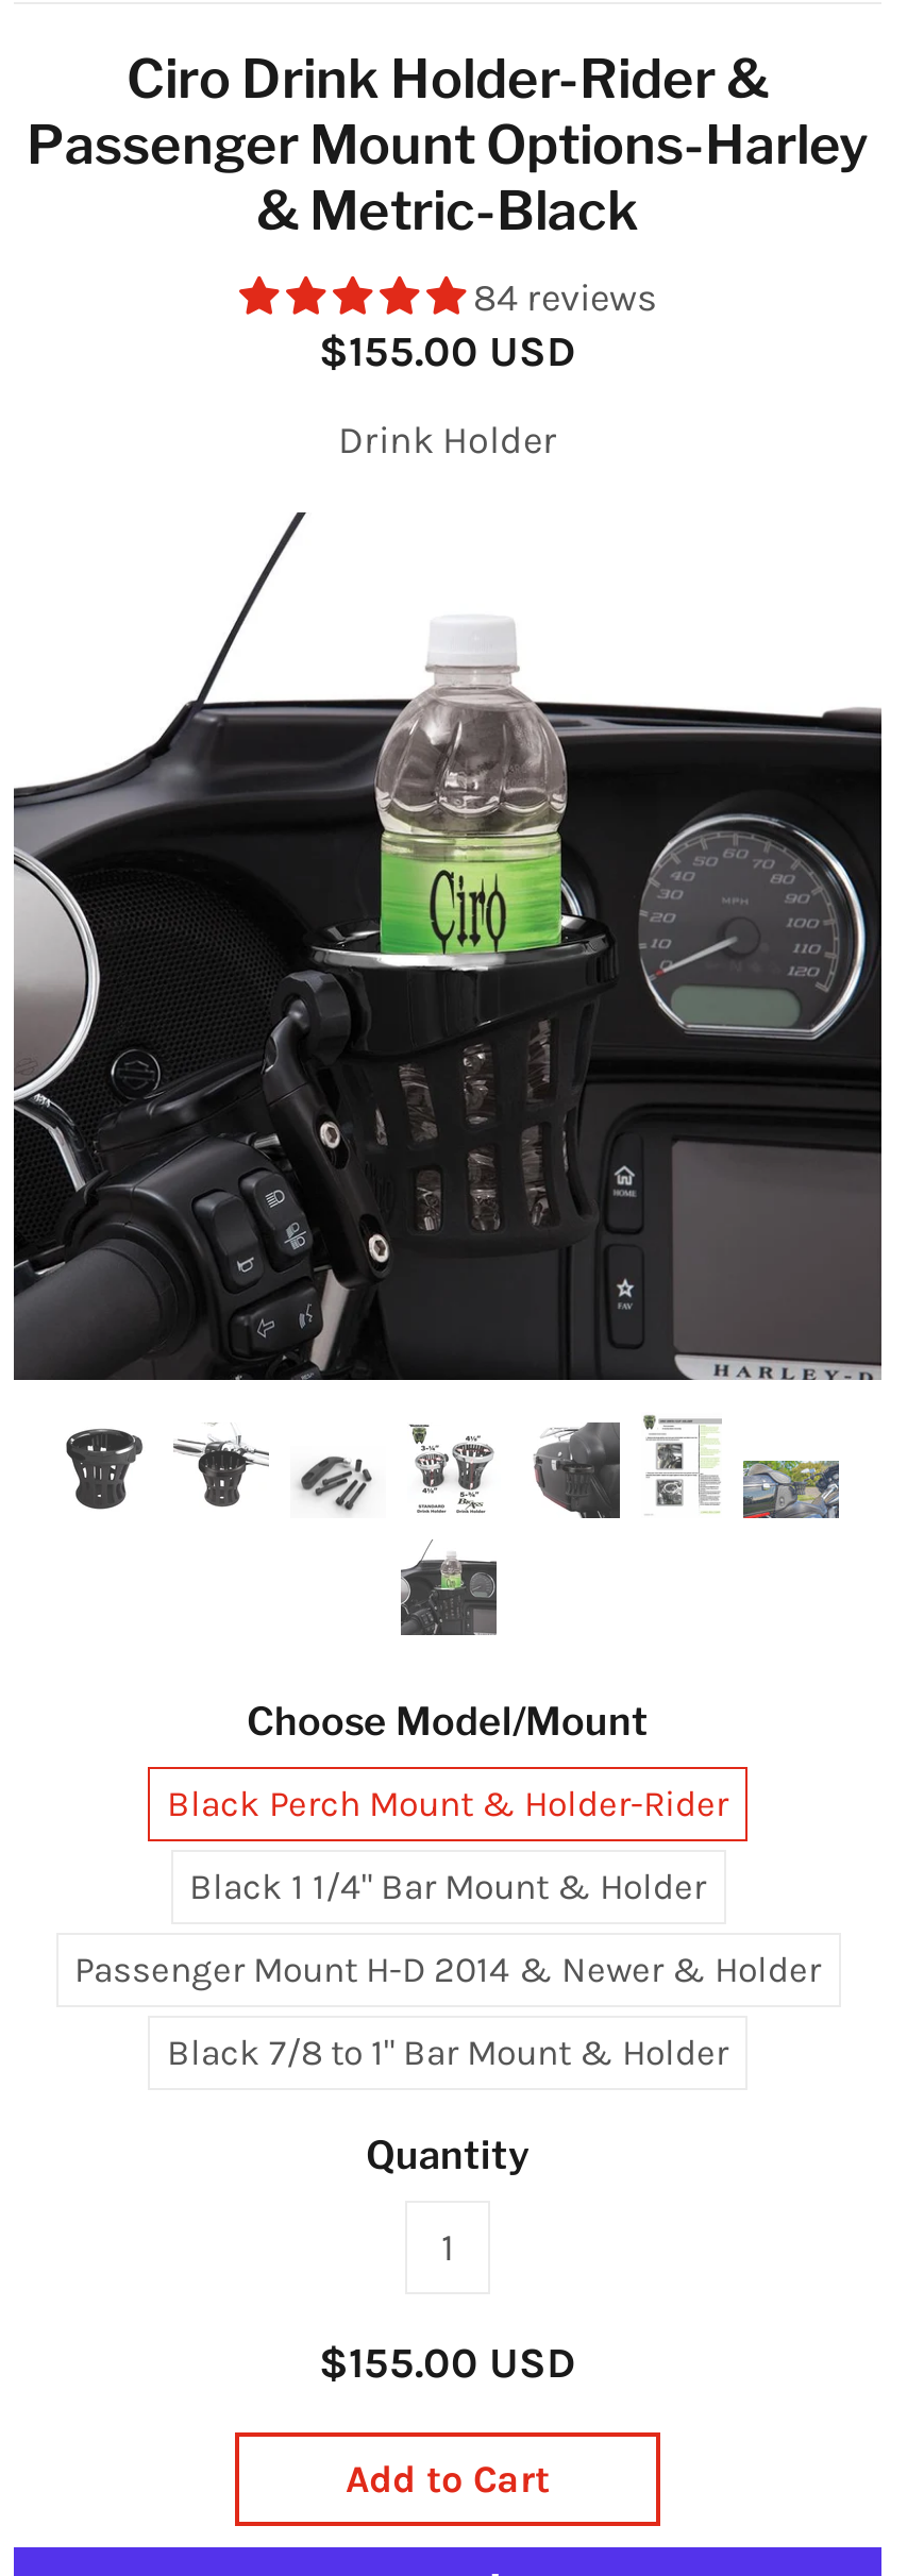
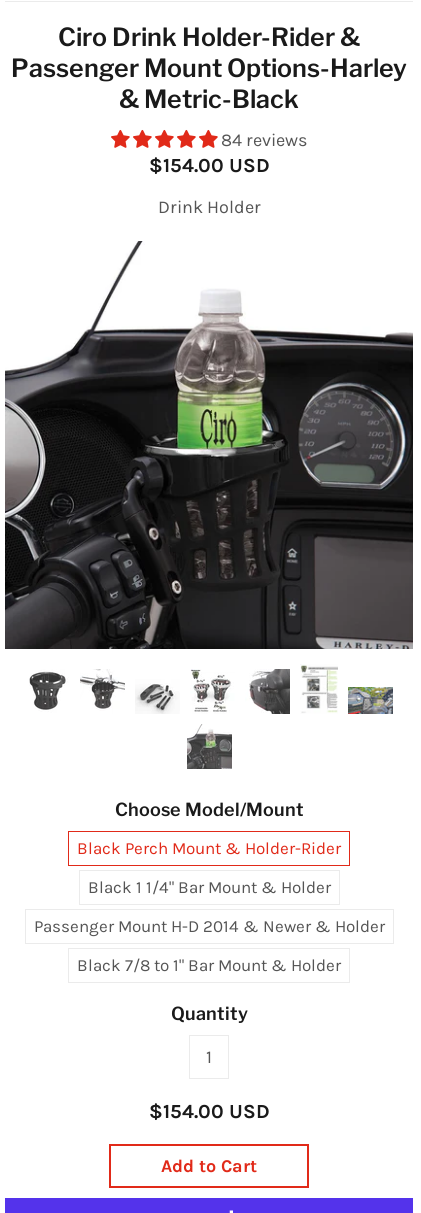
[319,327,576,376] $155.00 USD -> [148,154,269,177] $154.00 USD
[319,2339,576,2388] $155.00 USD -> [148,1100,269,1123] $154.00 USD

